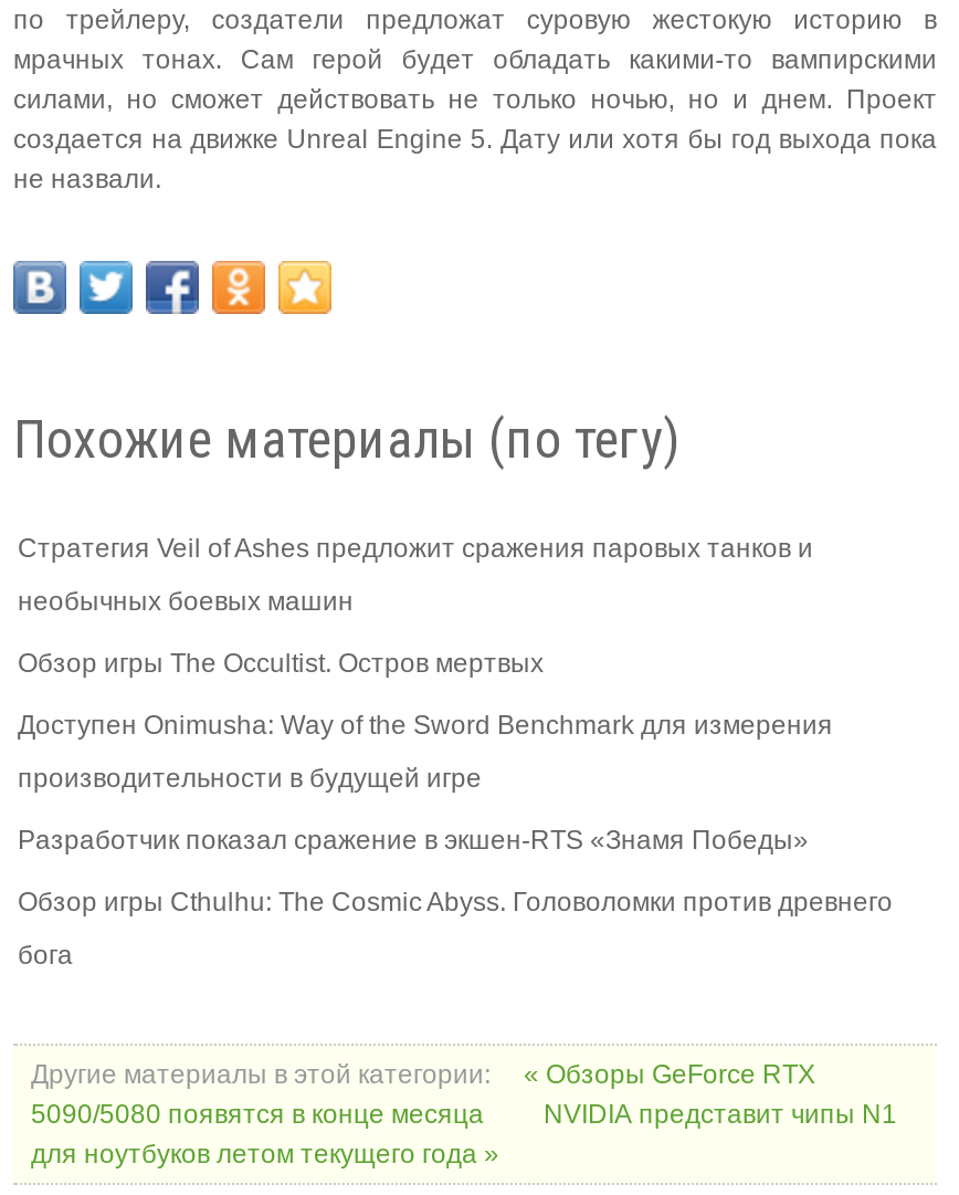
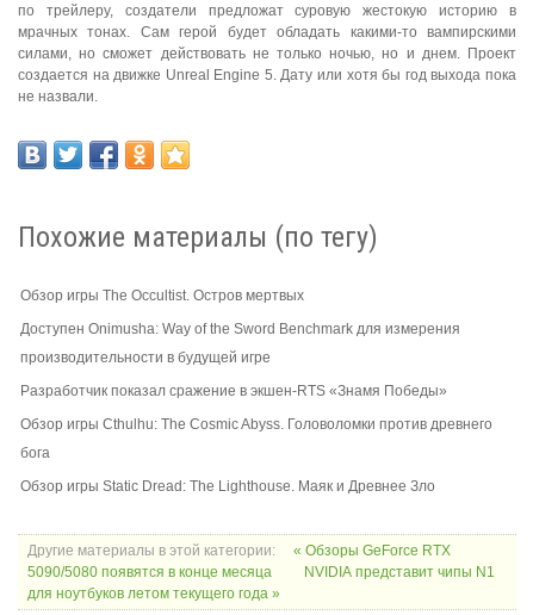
[18,533,813,617] Стратегия Veil of Ashes предложит сражения паровых танков и | необычных боевых машин -> none
moved [18,648,893,971] -> [20,287,492,461]: Обзор игры The Occultist. Остров мертвых | Доступен Onimusha: Way of the Sword Benchmark для измерения | производительности в будущей игре | Обзор игры Cthulhu: The Cosmic Abyss. Головоломки против древнего | бога
none -> [20,478,435,495] Обзор игры Static Dread: The Lighthouse. Маяк и Древнее Зло

